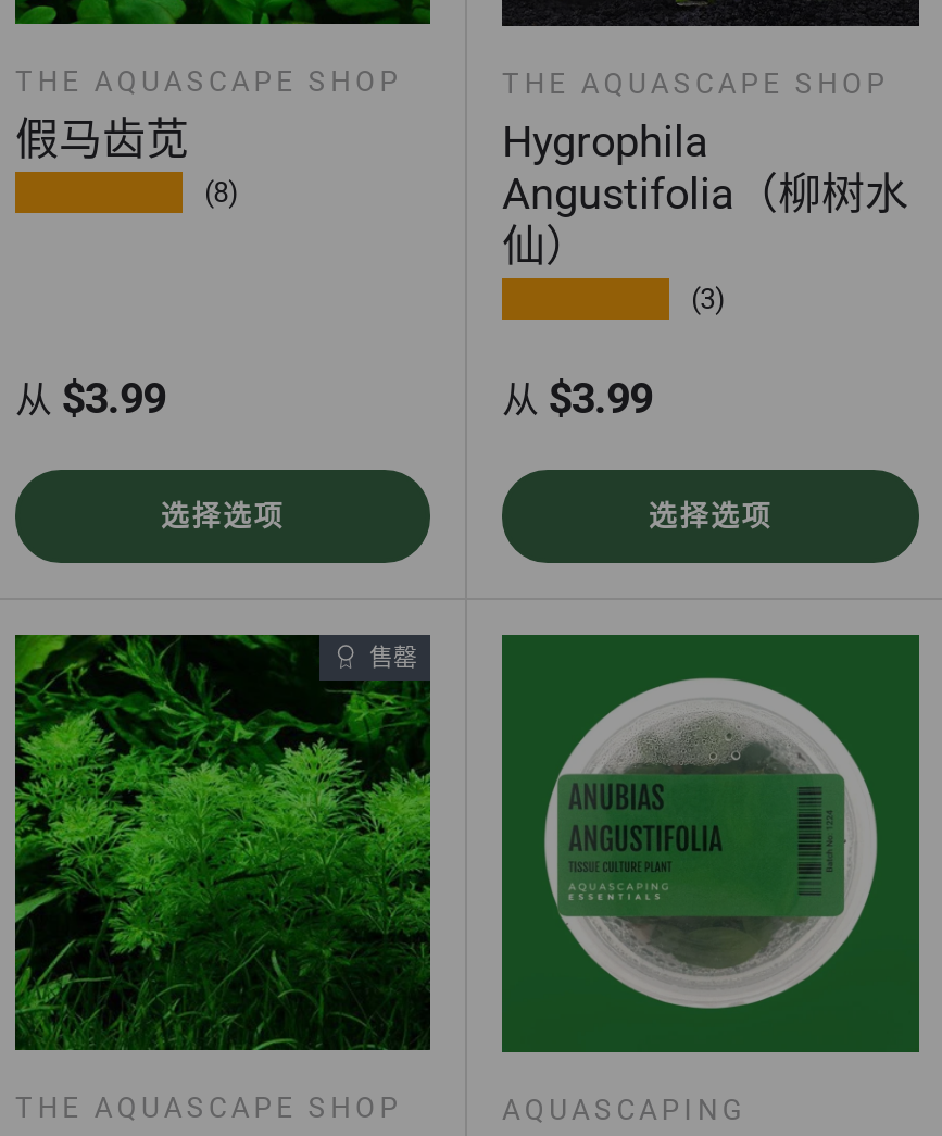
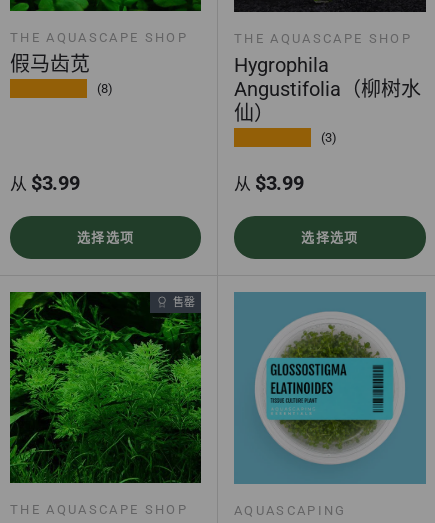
[500,633,921,1054] [image] -> [234,292,426,484] [image]

